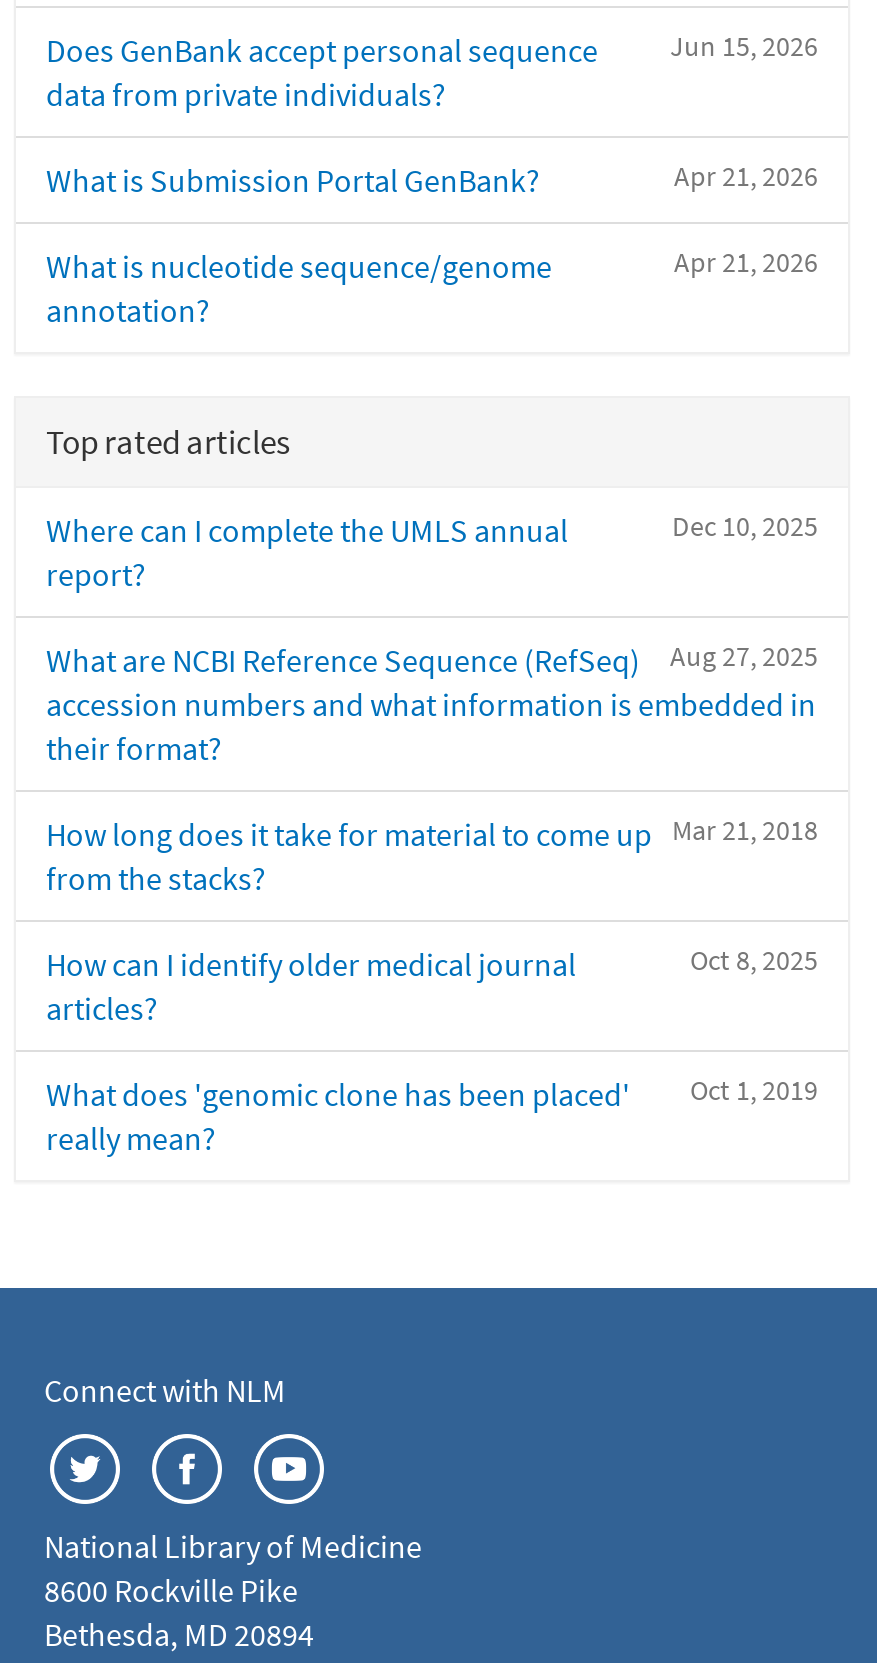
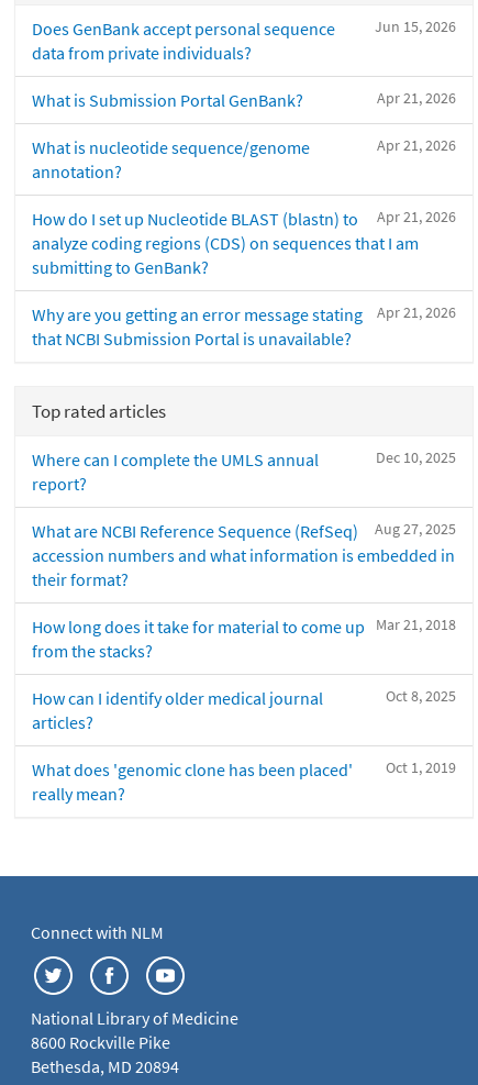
none -> [32,207,456,350] Apr 21, 2026 | How do I set up Nucleotide BLAST (blastn) to | analyze coding regions (CDS) on sequences that I am | submitting to GenBank? | Apr 21, 2026 | Why are you getting an error message stating | that NCBI Submission Portal is unavailable?

